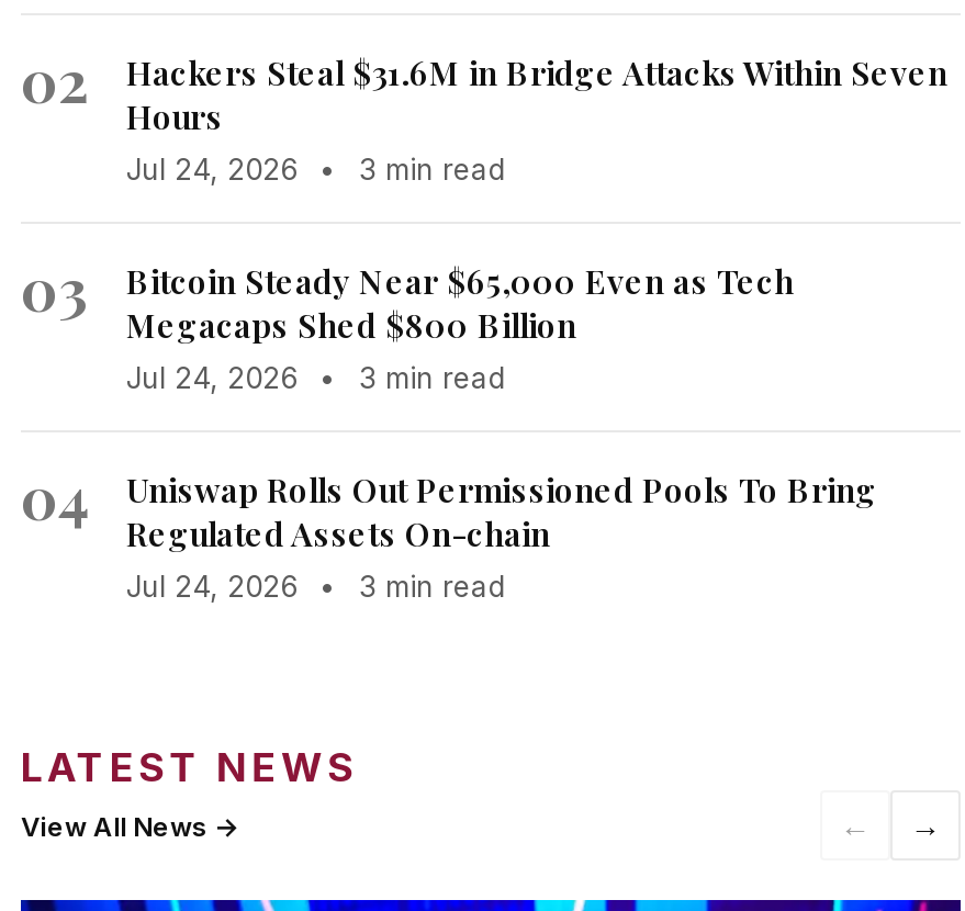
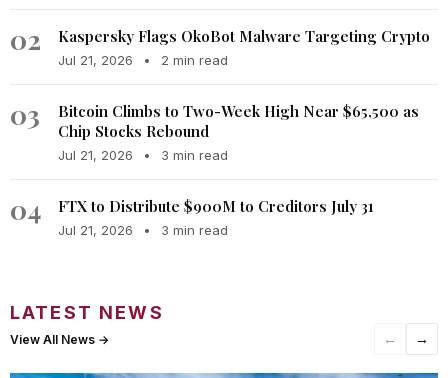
[126,51,947,187] Hackers Steal $31.6M in Bridge Attacks Within Seven | Hours | Jul 24, 2026 • 3 min read -> [58,26,430,68] Kaspersky Flags OkoBot Malware Targeting Crypto | Jul 21, 2026 • 2 min read
[126,260,794,396] Bitcoin Steady Near $65,000 Even as Tech | Megacaps Shed $800 Billion | Jul 24, 2026 • 3 min read -> [58,101,419,163] Bitcoin Climbs to Two-Week High Near $65,500 as | Chip Stocks Rebound | Jul 21, 2026 • 3 min read
[126,468,877,605] Uniswap Rolls Out Permissioned Pools To Bring | Regulated Assets On-chain | Jul 24, 2026 • 3 min read -> [58,196,374,238] FTX to Distribute $900M to Creditors July 31 | Jul 21, 2026 • 3 min read

